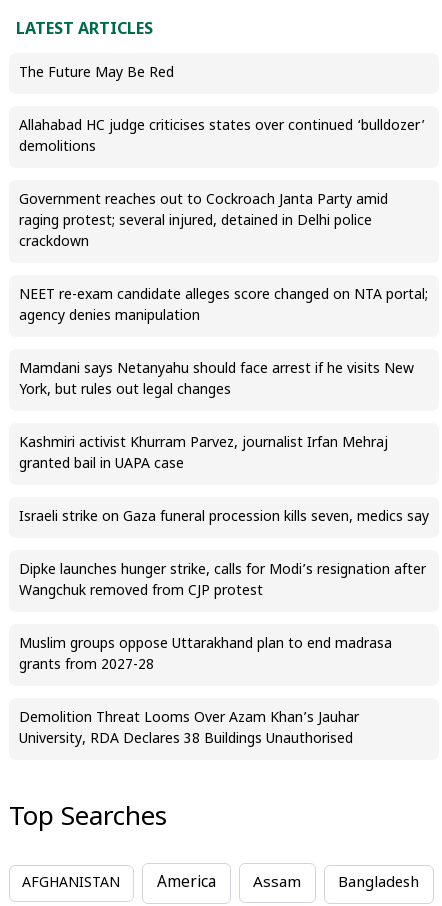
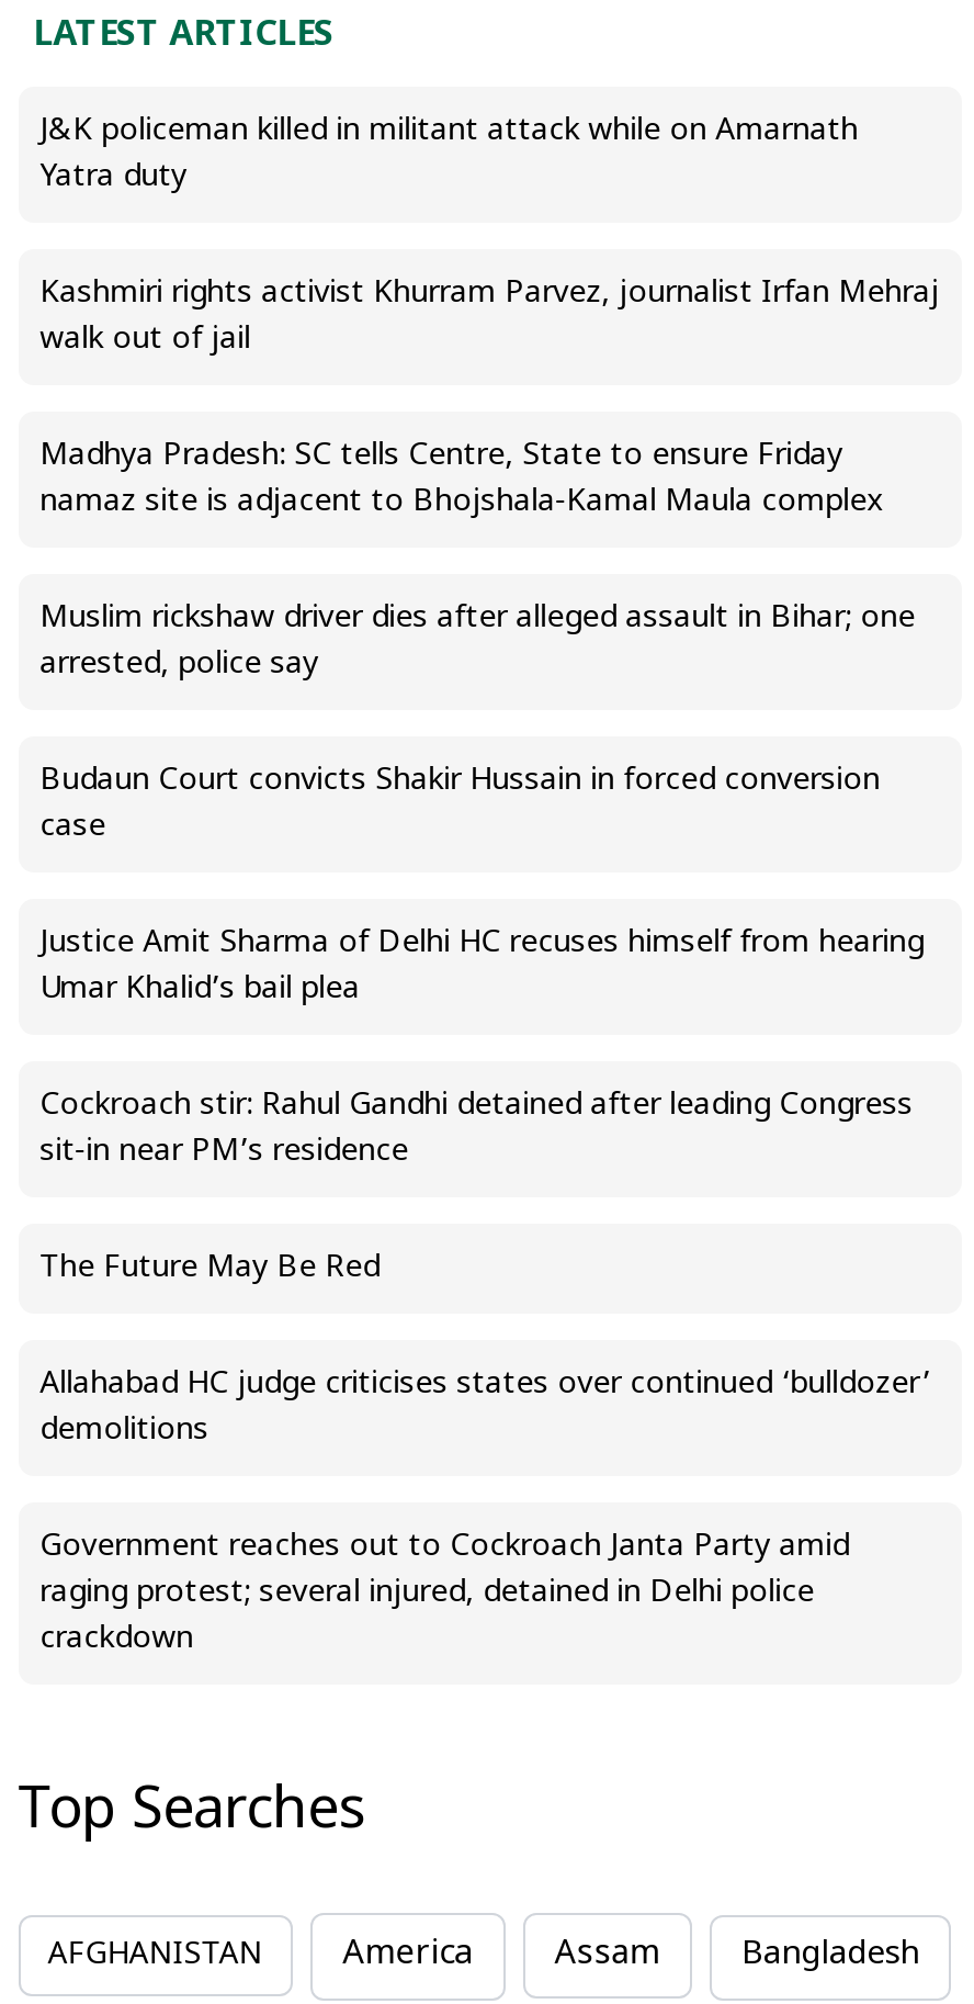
none -> [40,112,939,1175] J&K policeman killed in militant attack while on Amarnath | Yatra duty | Kashmiri rights activist Khurram Parvez, journalist Irfan Mehraj | walk out of jail | Madhya Pradesh: SC tells Centre, State to ensure Friday | namaz site is adjacent to Bhojshala-Kamal Maula complex | Muslim rickshaw driver dies after alleged assault in Bihar; one | arrested, police say | Budaun Court convicts Shakir Hussain in forced conversion | case | Justice Amit Sharma of Delhi HC recuses himself from hearing | Umar Khalid’s bail plea | Cockroach stir: Rahul Gandhi detained after leading Congress | sit-in near PM’s residence
moved [19,64,425,252] -> [40,1249,930,1662]: The Future May Be Red | Allahabad HC judge criticises states over continued ‘bulldozer’ | demolitions | Government reaches out to Cockroach Janta Party amid | raging protest; several injured, detained in Delhi police | crackdown
[19,286,429,749] NEET re-exam candidate alleges score changed on NTA portal; | agency denies manipulation | Mamdani says Netanyahu should face arrest if he visits New | York, but rules out legal changes | Kashmiri activist Khurram Parvez, journalist Irfan Mehraj | granted bail in UAPA case | Israeli strike on Gaza funeral procession kills seven, medics say | Dipke launches hunger strike, calls for Modi’s resignation after | Wangchuk removed from CJP protest | Muslim groups oppose Uttarakhand plan to end madrasa | grants from 2027-28 | Demolition Threat Looms Over Azam Khan’s Jauhar | University, RDA Declares 38 Buildings Unauthorised -> none

